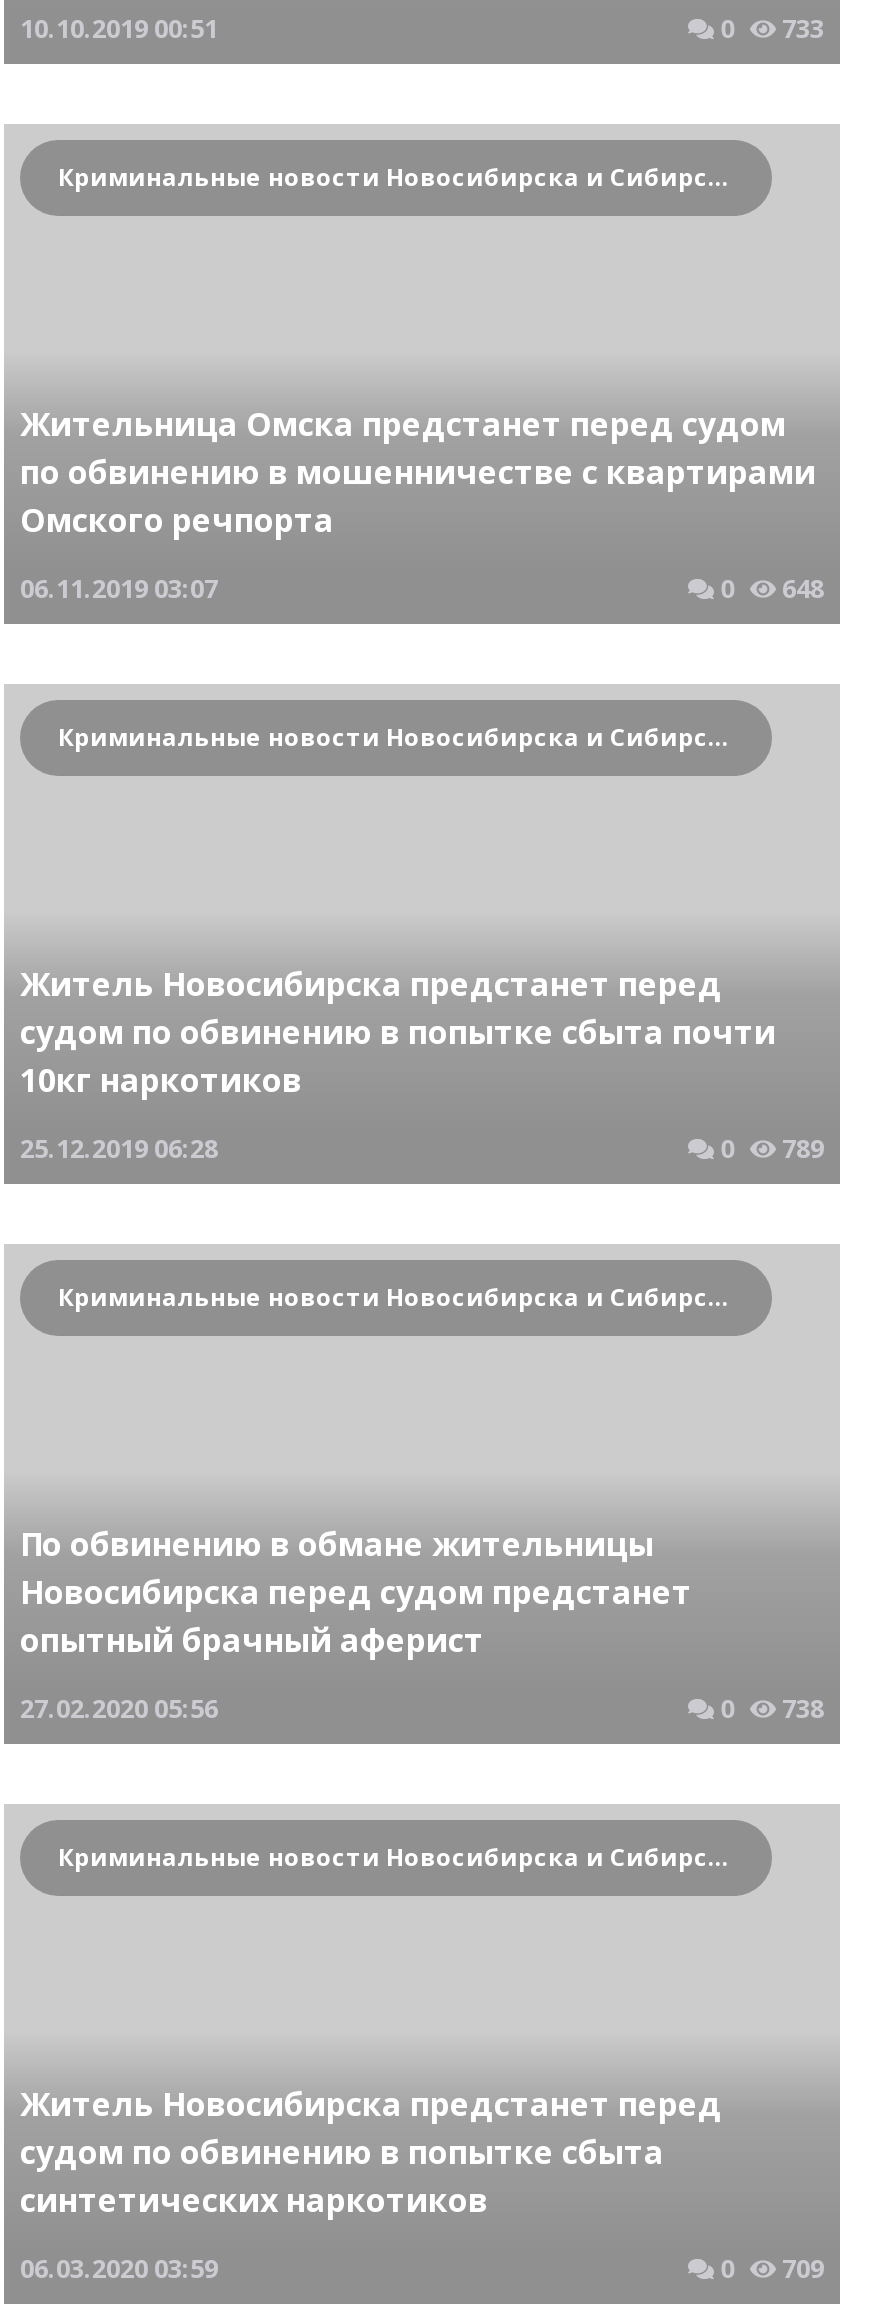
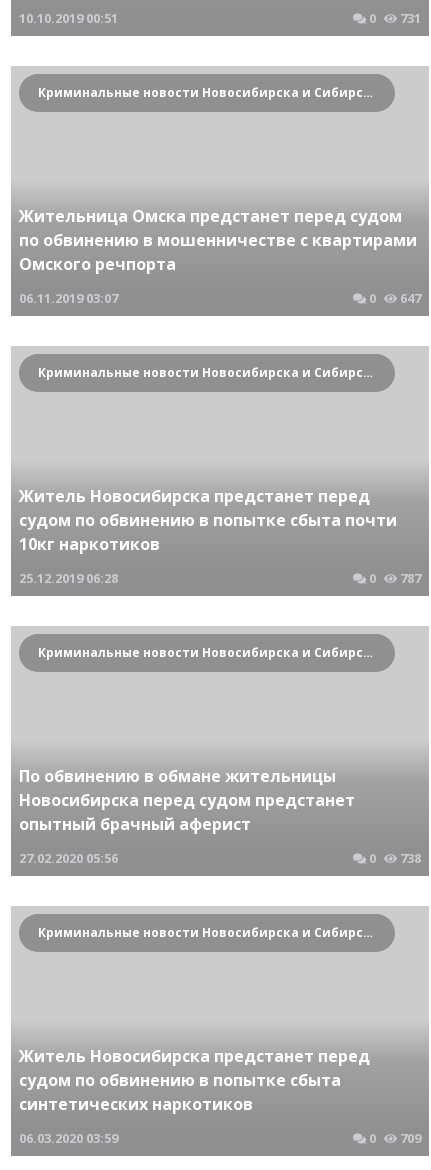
[714,10,824,46] 0 733 -> [366,9,421,27] 0 731
[714,570,824,606] 0 648 -> [366,289,421,307] 0 647
[714,1130,824,1166] 0 789 -> [366,569,421,587] 0 787

